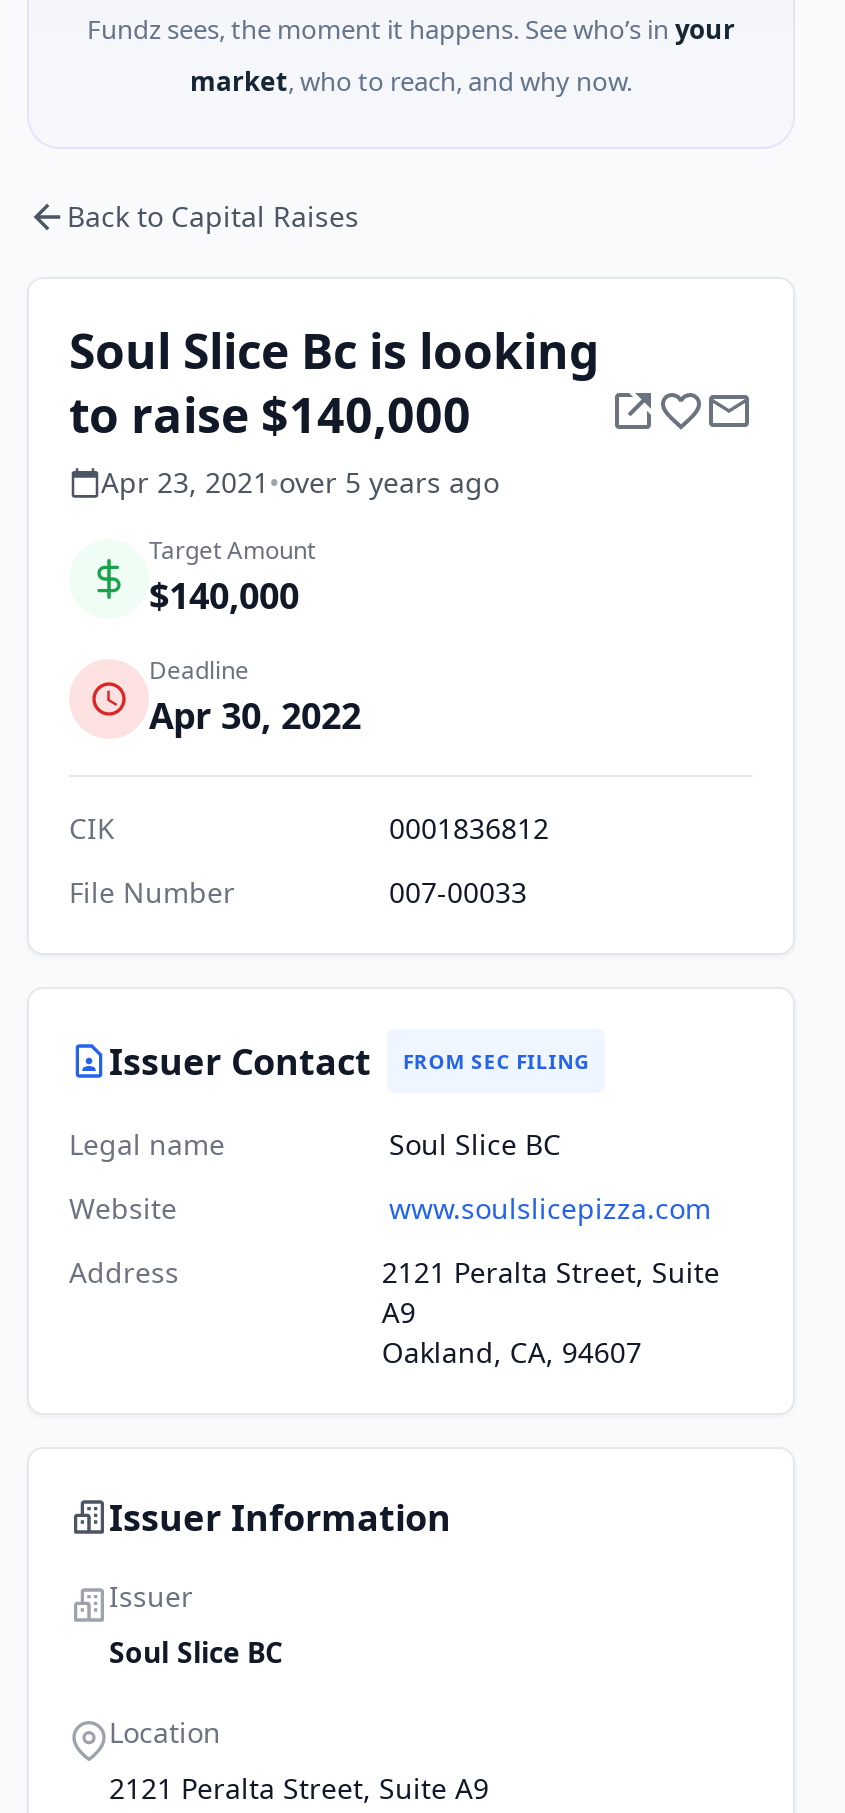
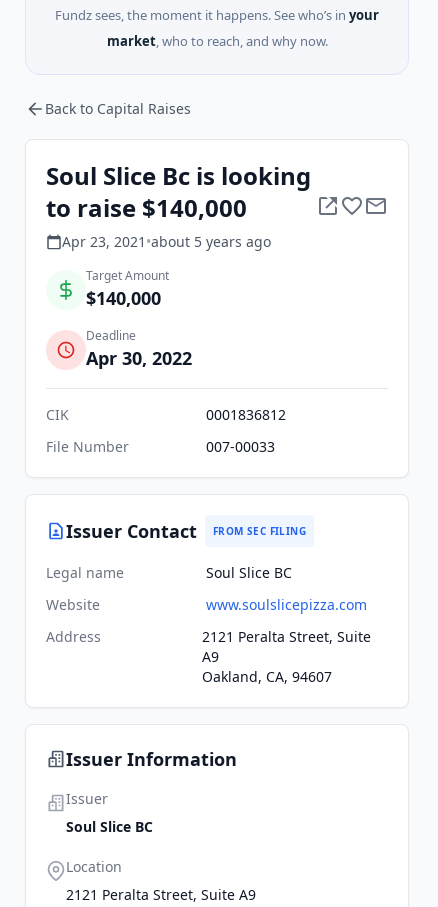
[101,463,499,501] Apr 23, 2021 • over 5 years ago -> [62,232,271,251] Apr 23, 2021 • about 5 years ago

